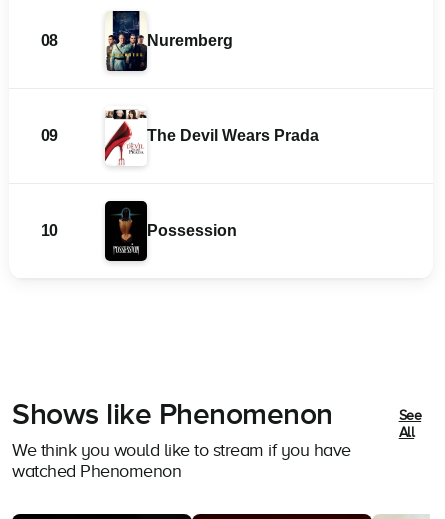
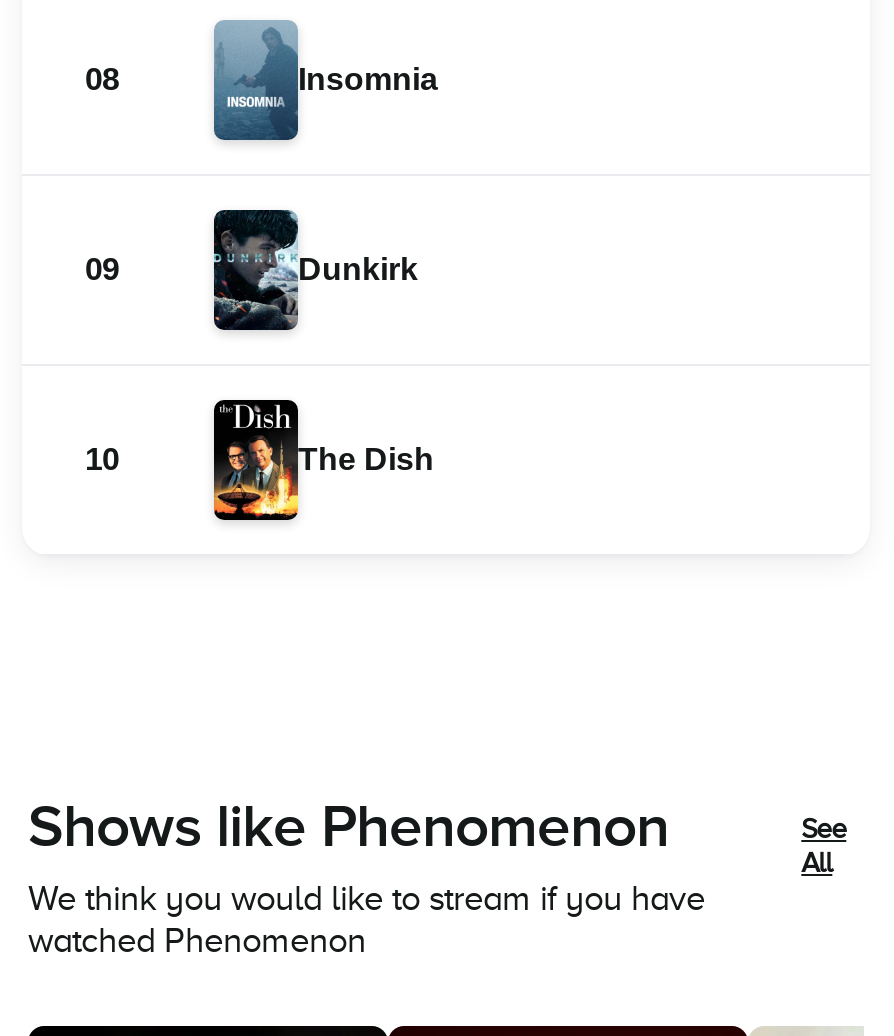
[105,10,233,71] [image] | Nuremberg -> [212,20,438,140] [image] | Insomnia
[104,106,319,166] [image] | The Devil Wears Prada -> [212,208,418,332] [image] | Dunkirk
[104,203,237,260] [image] | Possession -> [212,402,434,518] [image] | The Dish

